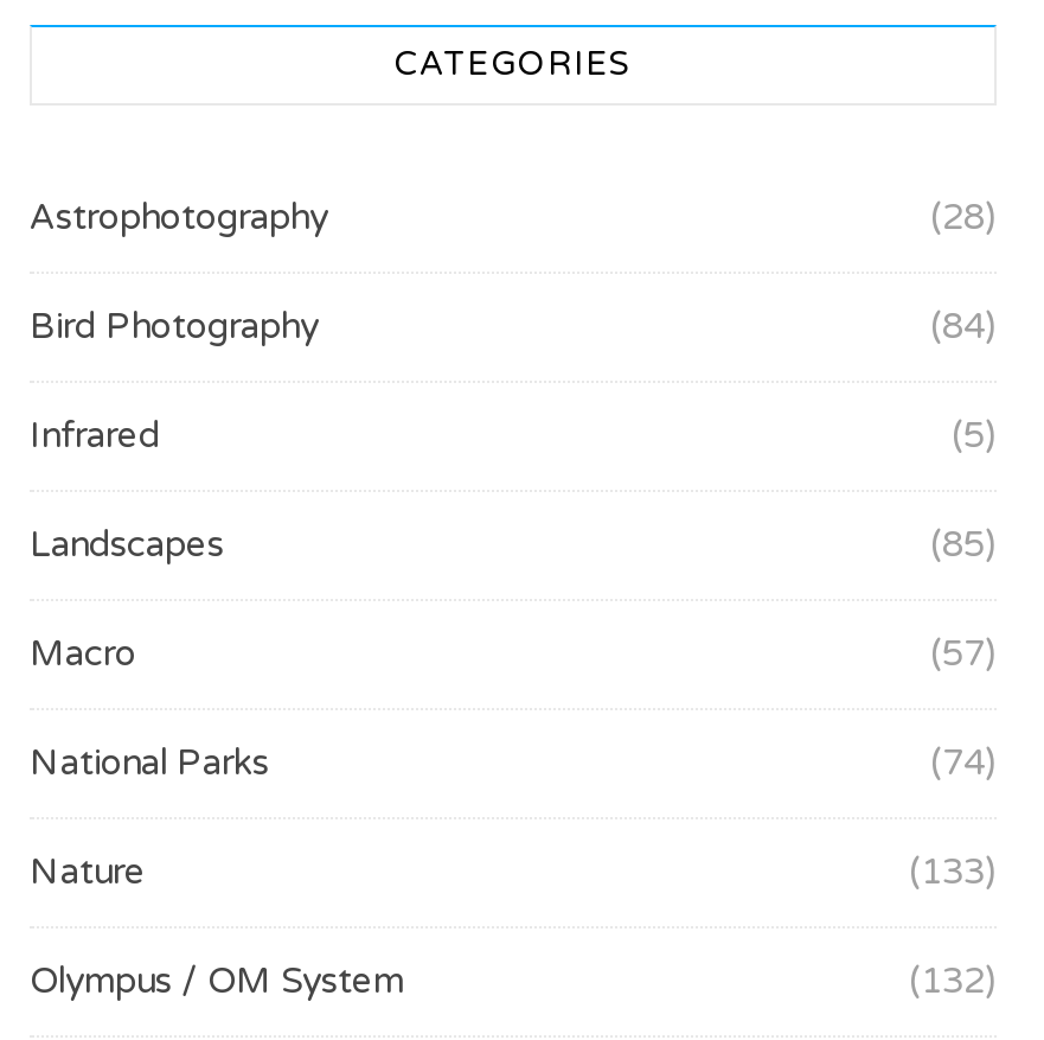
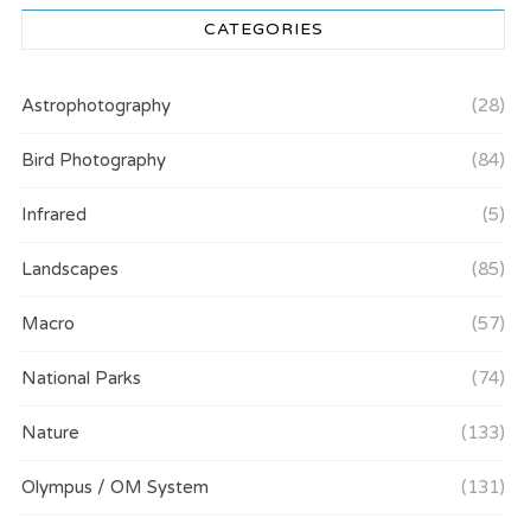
[909,958,997,1001] (132) -> [461,477,505,498] (131)

